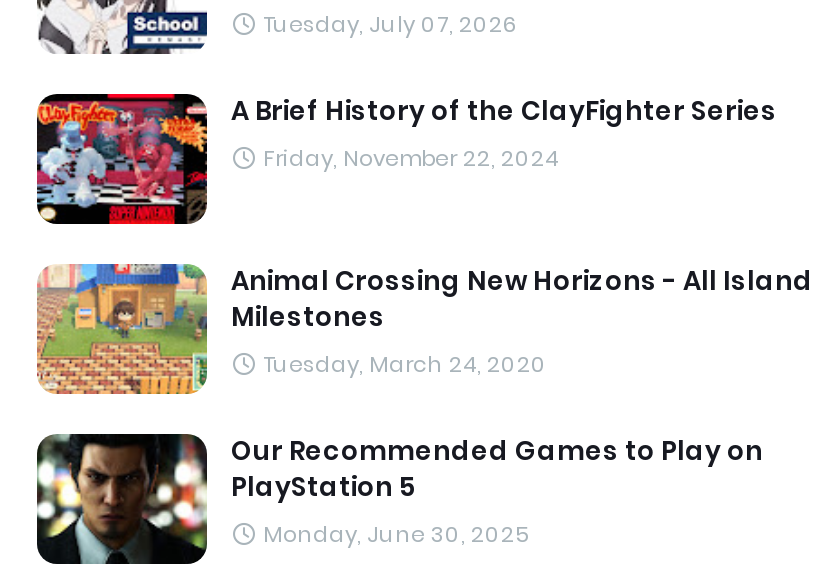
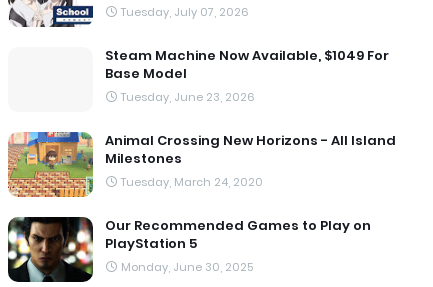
[35,92,209,226] [image] -> none
[231,92,777,174] A Brief History of the ClayFighter Series | Friday, November 22, 2024 -> [105,46,389,105] Steam Machine Now Available, $1049 For | Base Model | Tuesday, June 23, 2026

